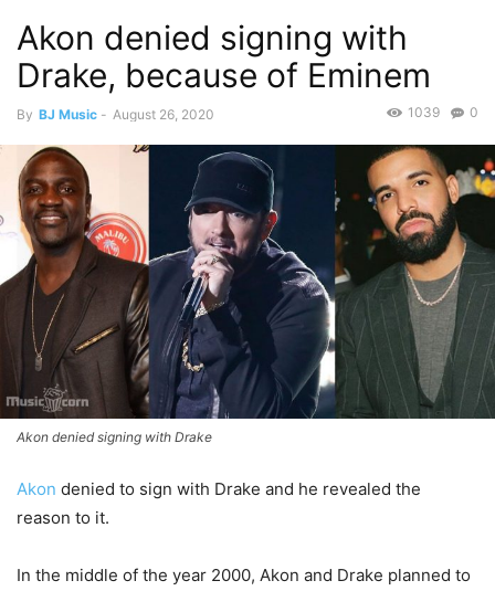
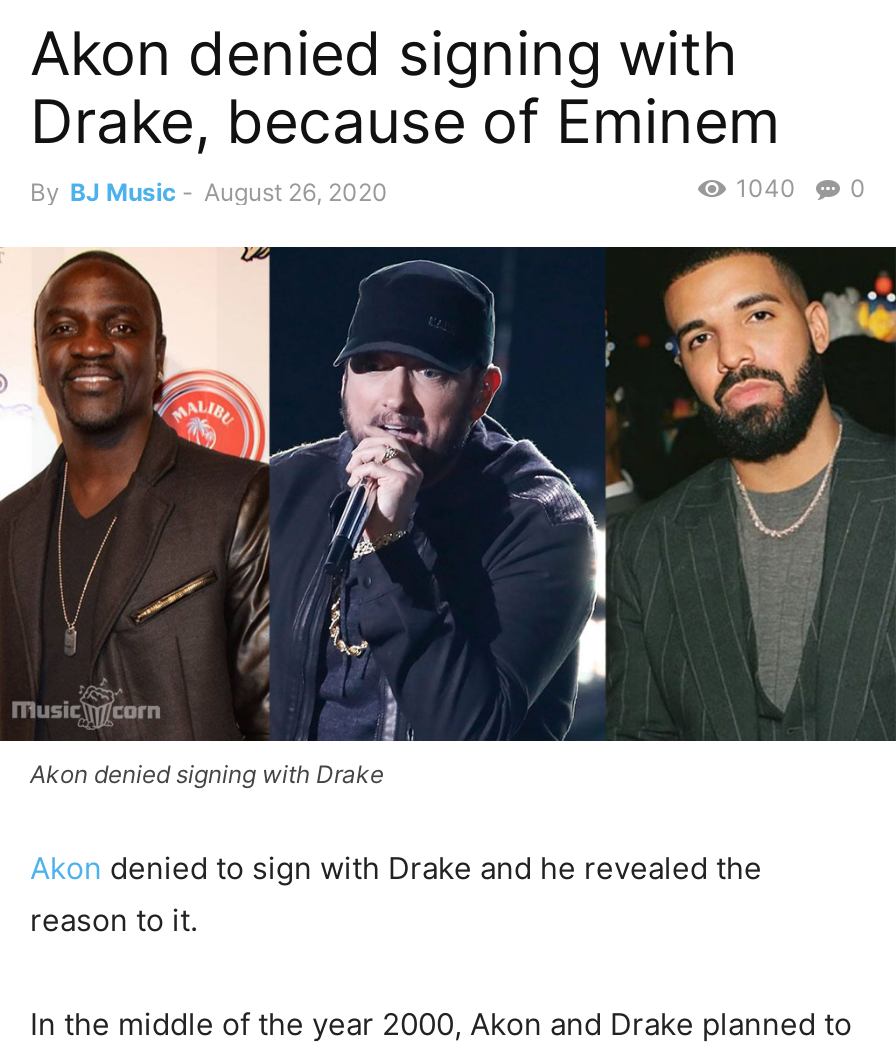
[408,104,478,120] 1039 0 -> [736,173,866,203] 1040 0

